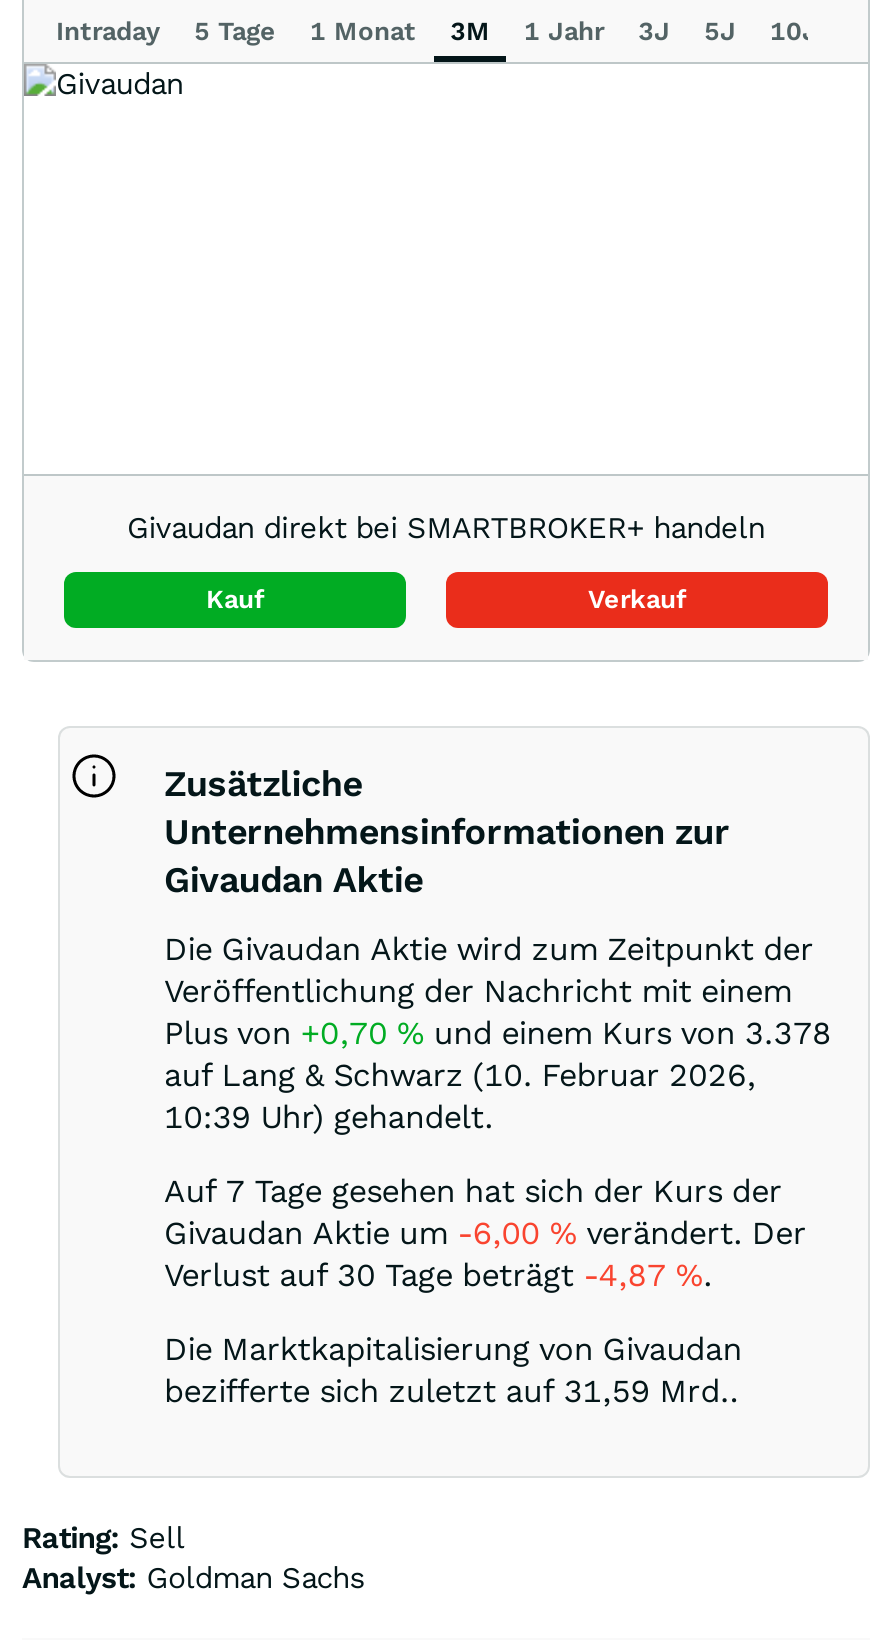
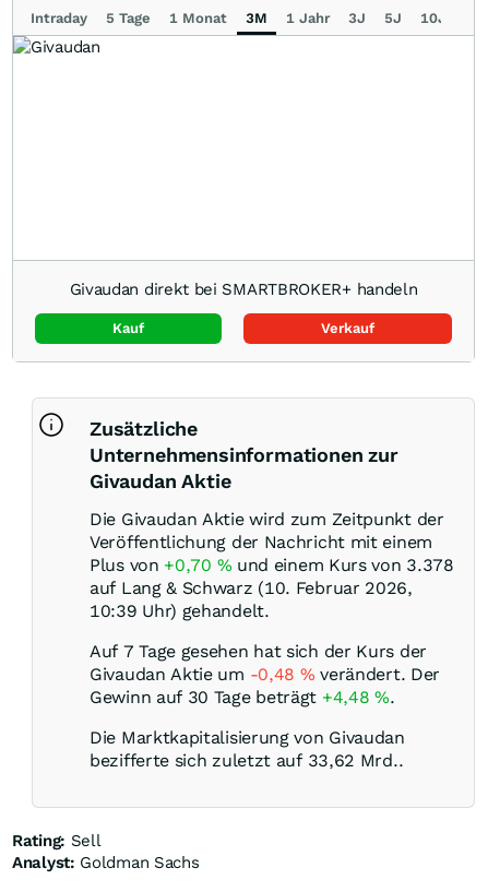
[164,1215,806,1253] Givaudan Aktie um -6,00% verändert. Der -> [90,664,440,685] Givaudan Aktie um -0,48% verändert. Der
[164,1257,712,1295] Verlust auf 30 Tage beträgt -4,87%. -> [90,687,395,708] Gewinn auf 30 Tage beträgt +4,48%.
[164,1373,739,1411] bezifferte sich zuletzt auf 31,59 Mrd.. -> [90,750,403,771] bezifferte sich zuletzt auf 33,62 Mrd..

